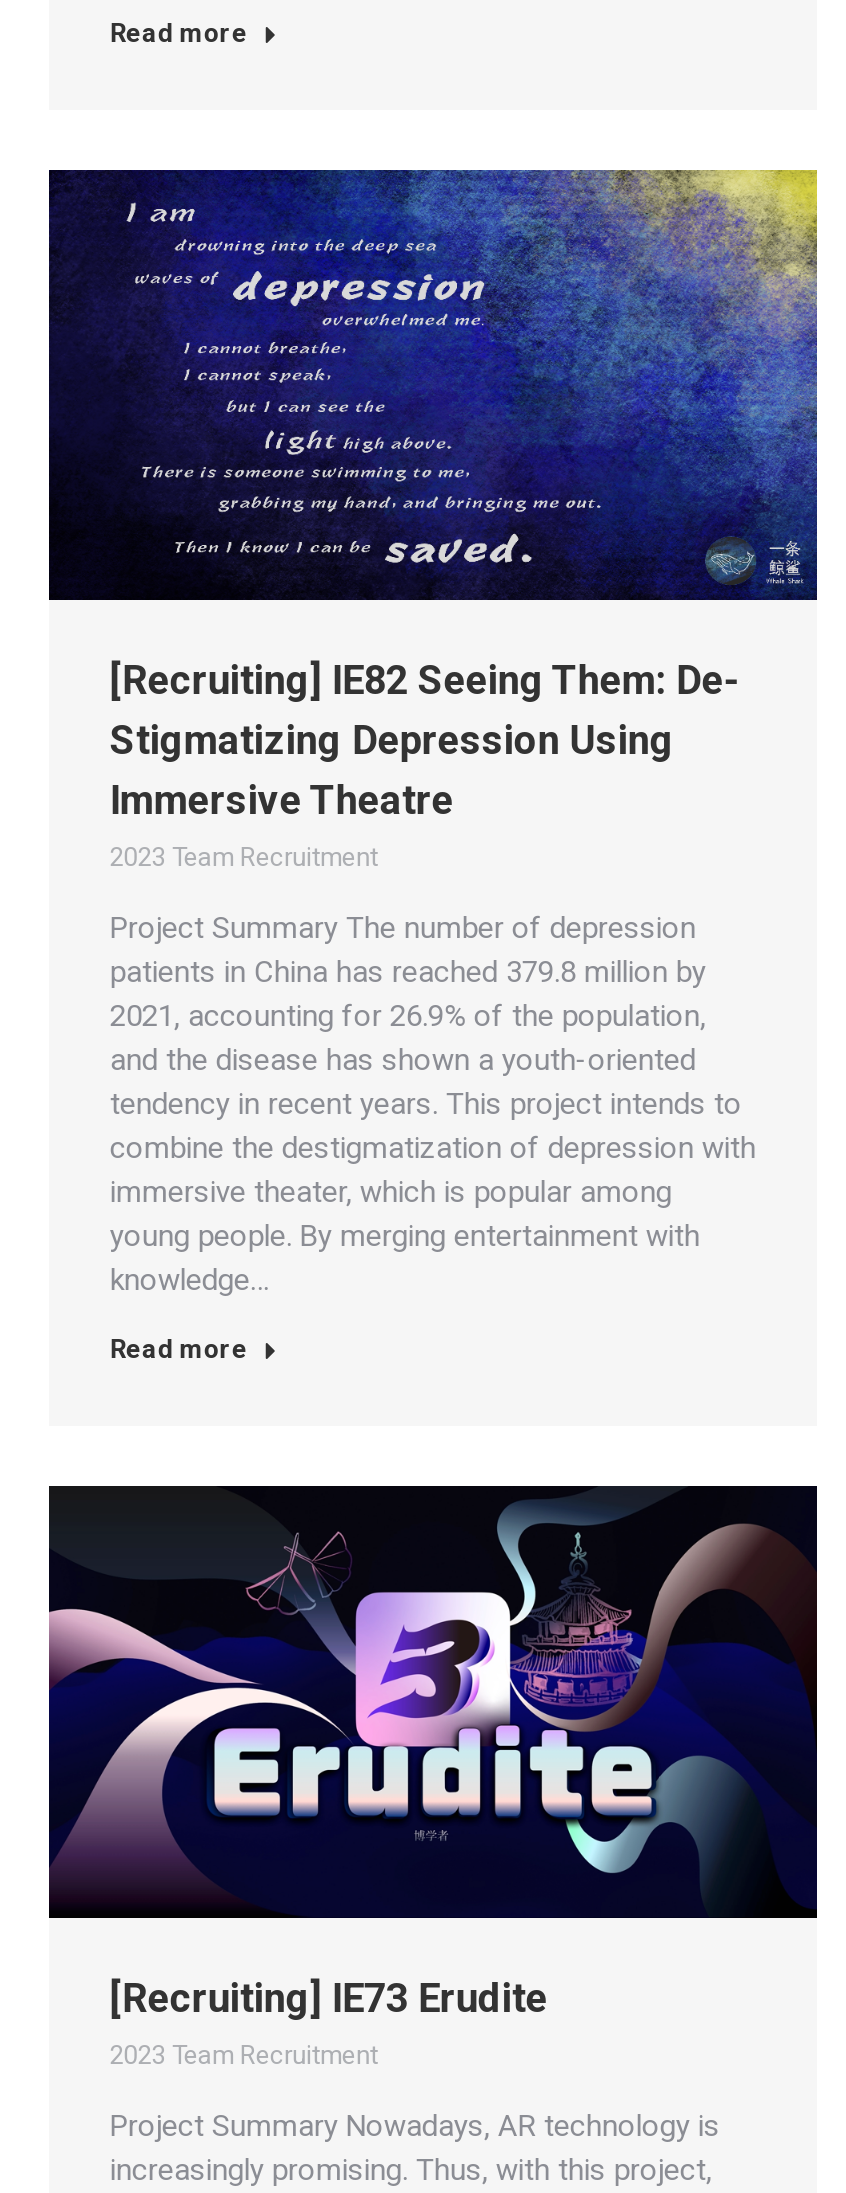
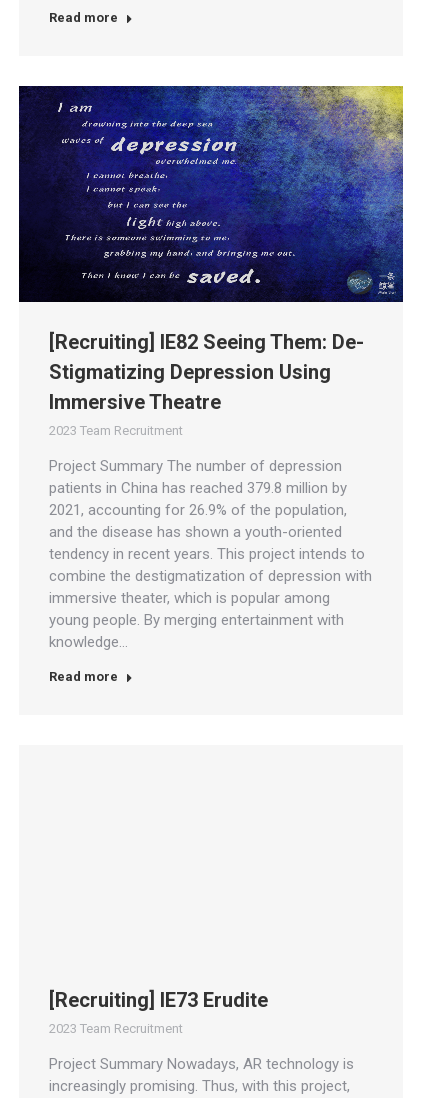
[47,1483,819,1921] [image] -> none

